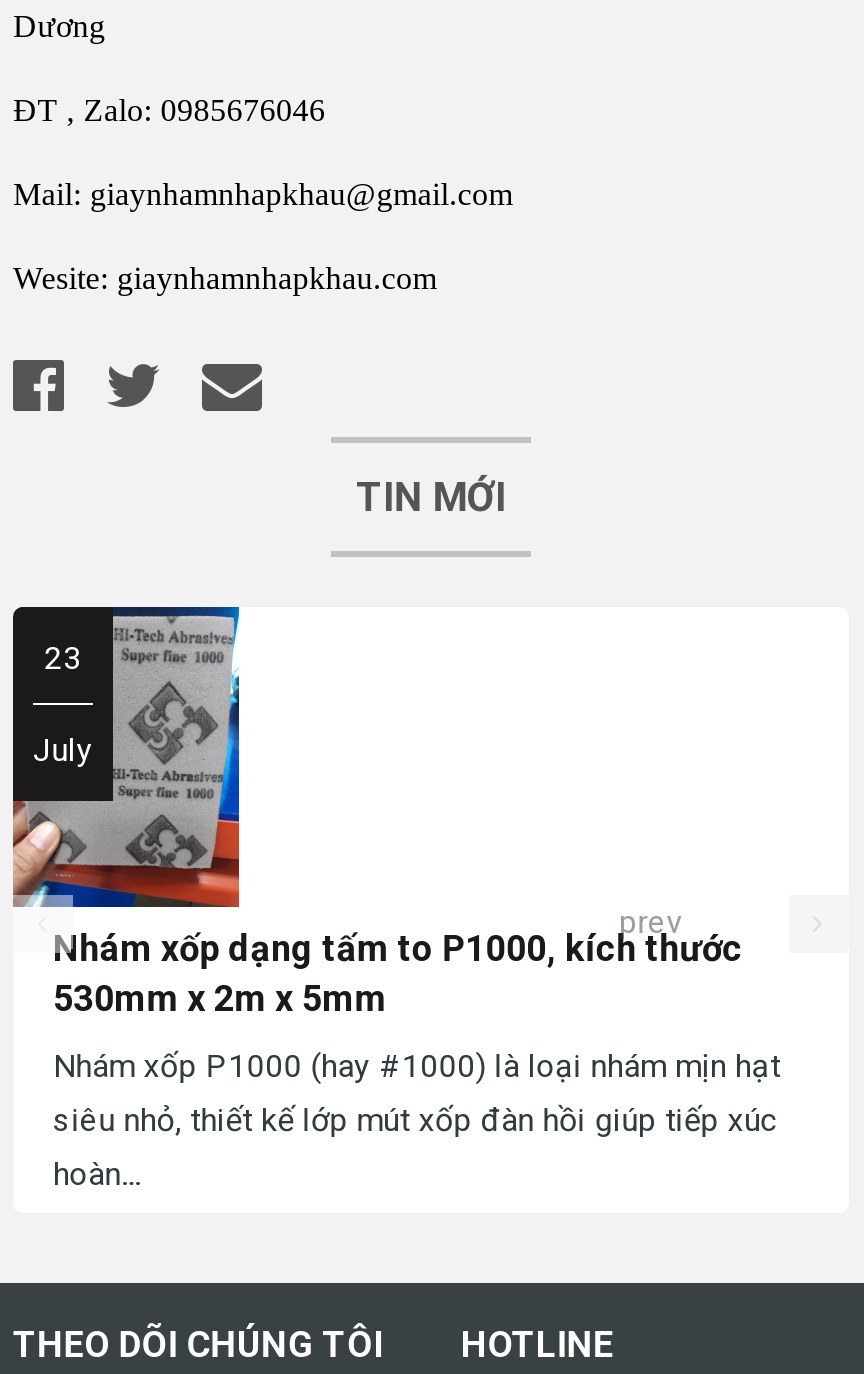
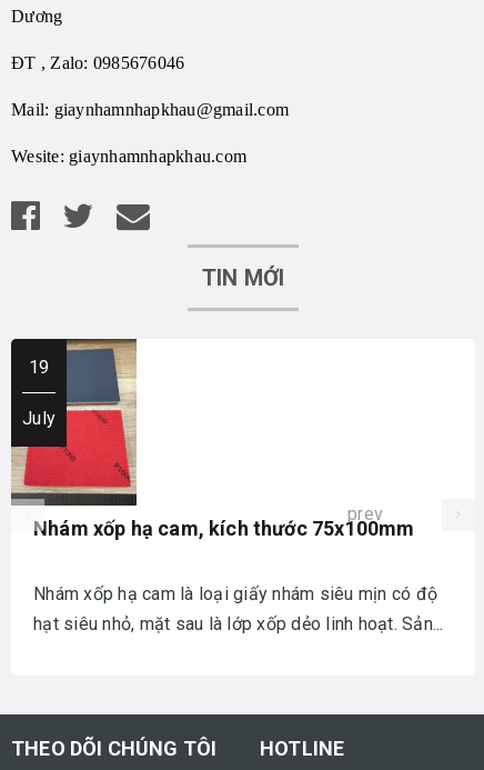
[13,605,241,909] [image] | 23 -> [11,338,138,507] [image] | 19
[53,927,743,1019] Nhám xốp dạng tấm to P1000, kích thước | 530mm x 2m x 5mm -> [33,517,415,540] Nhám xốp hạ cam, kích thước 75x100mm
[53,1047,781,1193] Nhám xốp P1000 (hay #1000) là loại nhám mịn hạt | siêu nhỏ, thiết kế lớp mút xốp đàn hồi giúp tiếp xúc | hoàn... -> [33,583,443,634] Nhám xốp hạ cam là loại giấy nhám siêu mịn có độ | hạt siêu nhỏ, mặt sau là lớp xốp dẻo linh hoạt. Sản...

